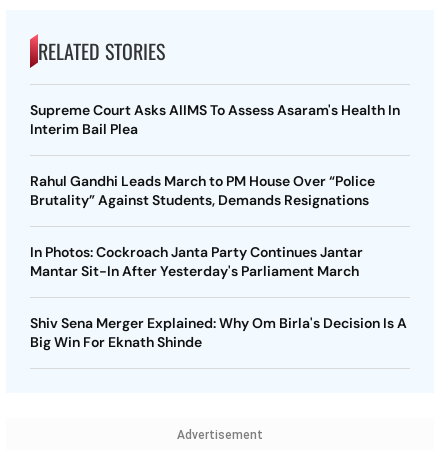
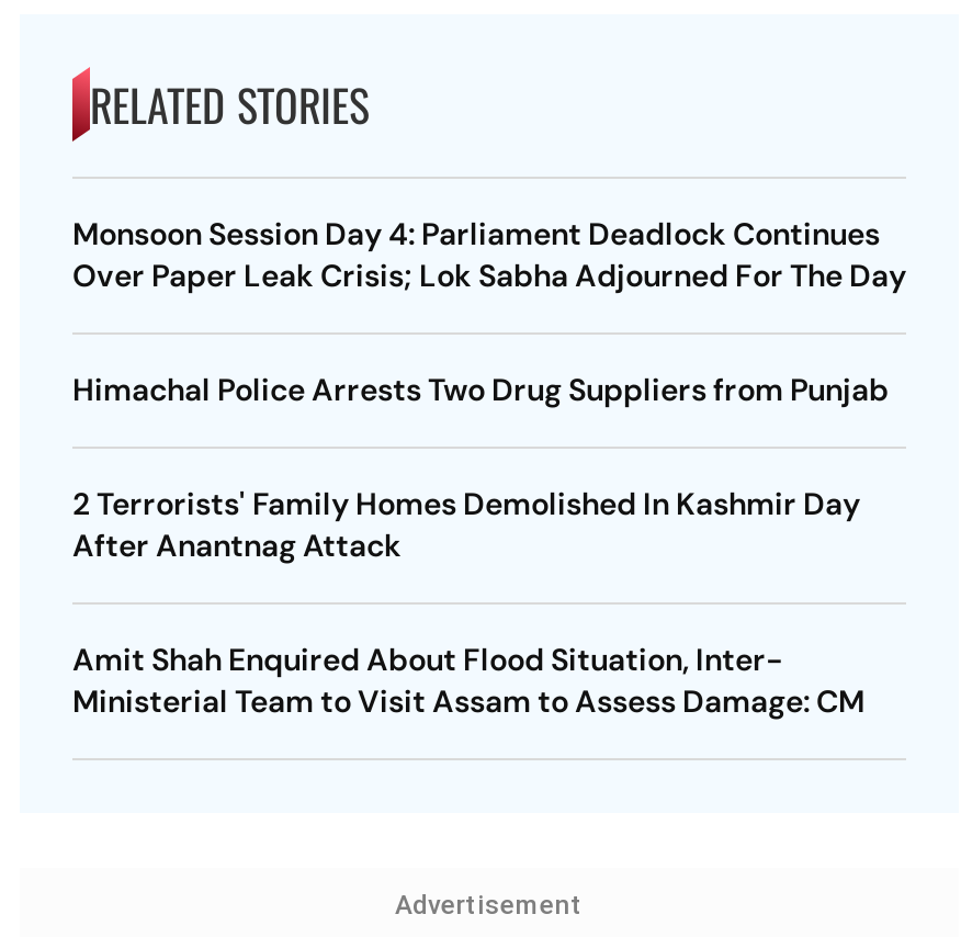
[30,101,400,138] Supreme Court Asks AIIMS To Assess Asaram's Health In | Interim Bail Plea -> [72,213,906,294] Monsoon Session Day 4: Parliament Deadlock Continues | Over Paper Leak Crisis; Lok Sabha Adjourned For The Day
[30,172,375,209] Rahul Gandhi Leads March to PM House Over “Police | Brutality” Against Students, Demands Resignations -> [72,368,889,408] Himachal Police Arrests Two Drug Suppliers from Punjab
[30,243,363,280] In Photos: Cockroach Janta Party Continues Jantar | Mantar Sit-In After Yesterday's Parliament March -> [72,483,860,564] 2 Terrorists' Family Homes Demolished In Kashmir Day | After Anantnag Attack
[30,314,407,351] Shiv Sena Merger Explained: Why Om Birla's Decision Is A | Big Win For Eknath Shinde -> [72,638,864,720] Amit Shah Enquired About Flood Situation, Inter- | Ministerial Team to Visit Assam to Assess Damage: CM

